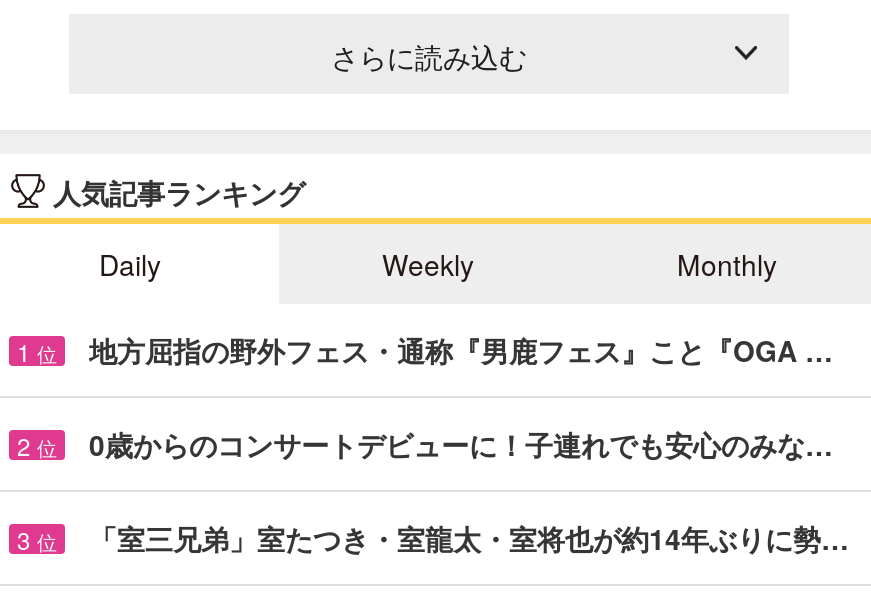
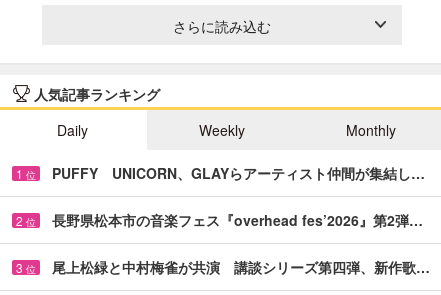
[89,330,833,370] 地方屈指の野外フェス・通称『男鹿フェス』こと『OGA … -> [52,163,425,183] PUFFY UNICORN、GLAYらアーティスト仲間が集結し…
[89,424,833,464] 0歳からのコンサートデビューに！子連れでも安心のみな… -> [52,210,423,230] 長野県松本市の音楽フェス『overhead fes’2026』第2弾…
[89,518,849,558] 「室三兄弟」室たつき・室龍太・室将也が約14年ぶりに勢… -> [52,257,430,277] 尾上松緑と中村梅雀が共演 講談シリーズ第四弾、新作歌…

